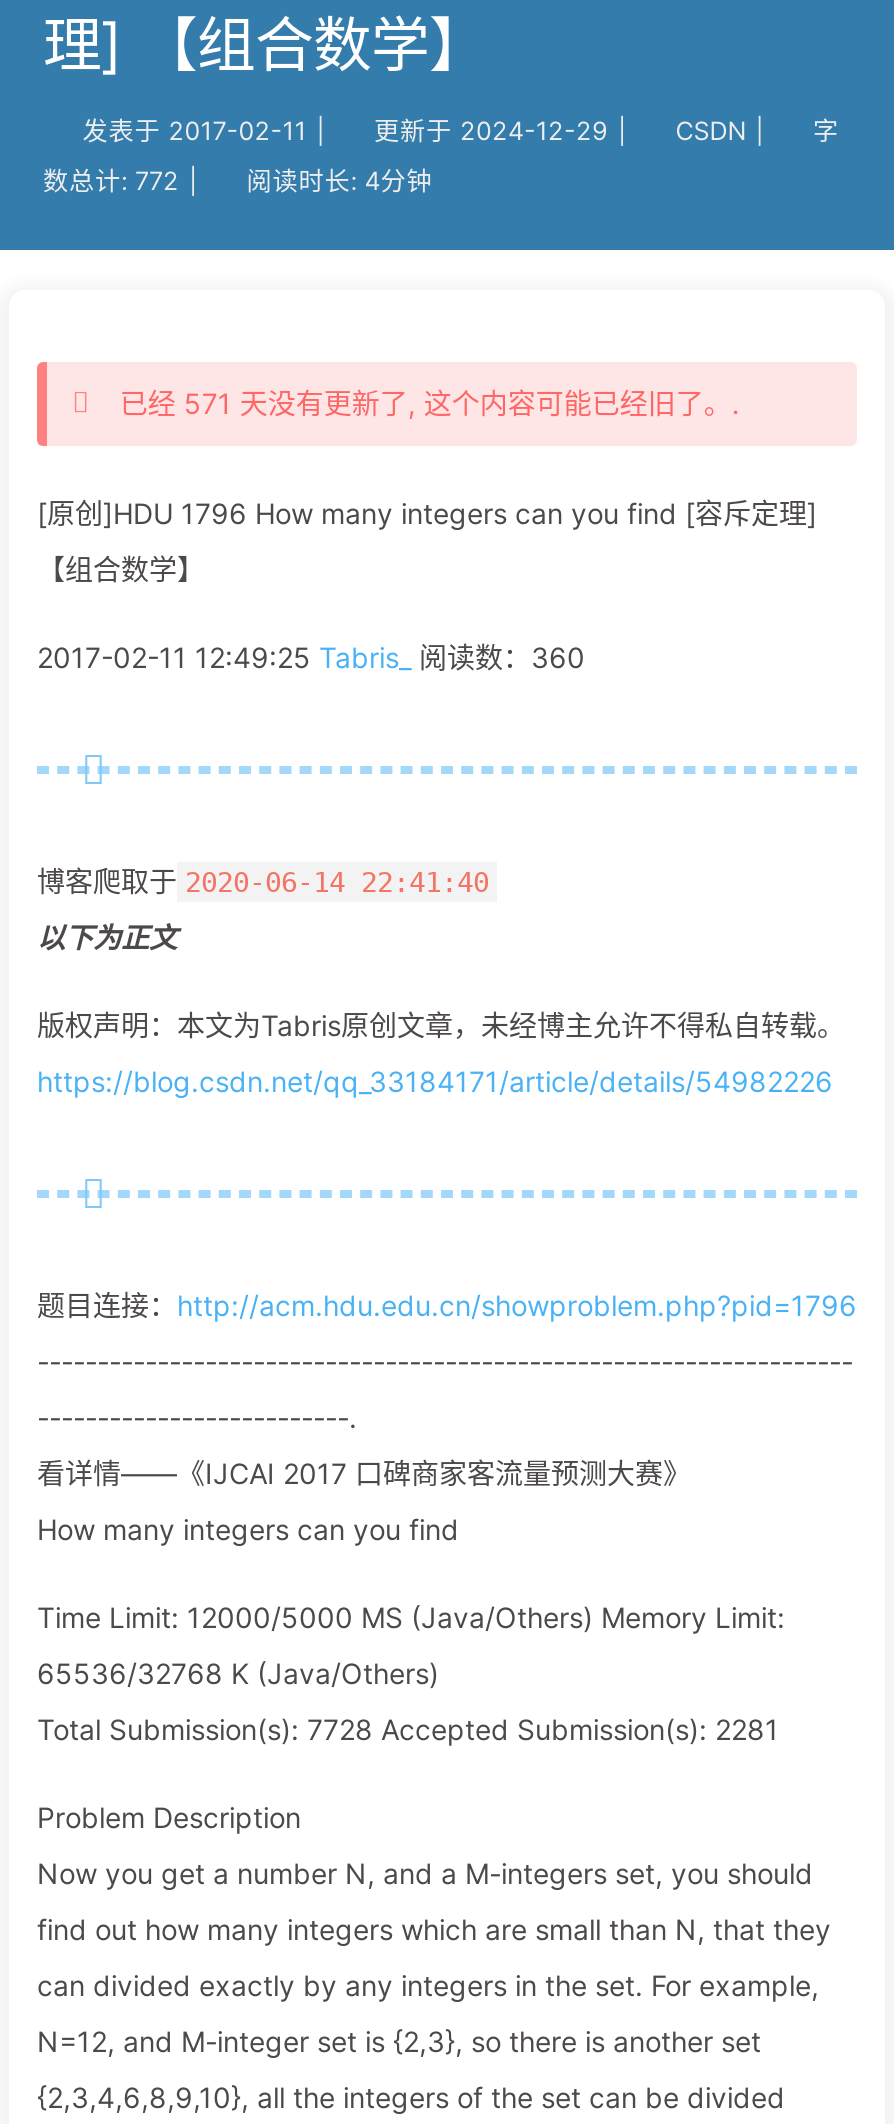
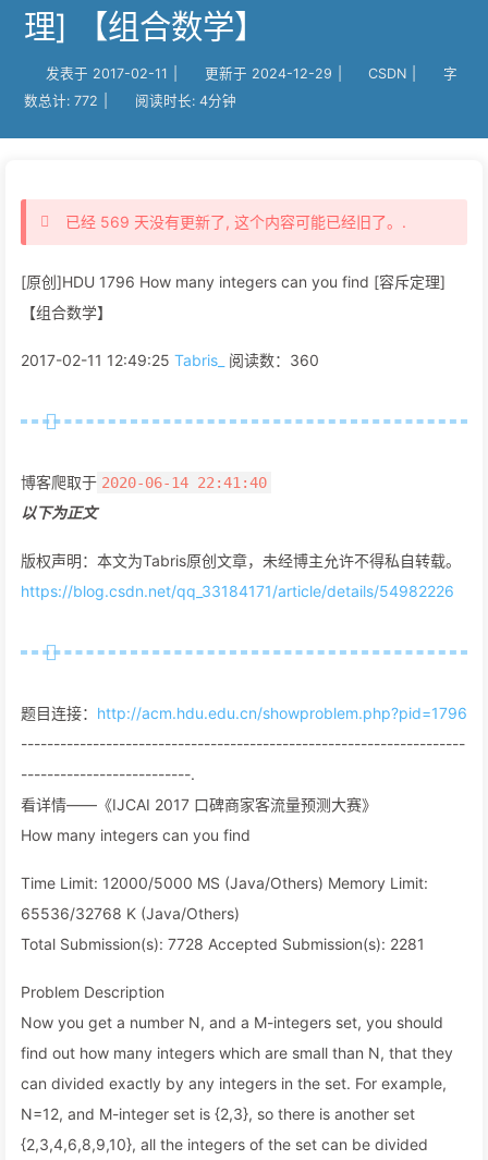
[120,386,740,420] 已经 571 天没有更新了, 这个内容可能已经旧了。. -> [66,212,407,231] 已经 569 天没有更新了, 这个内容可能已经旧了。.

